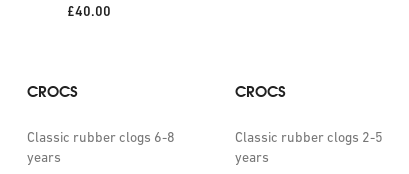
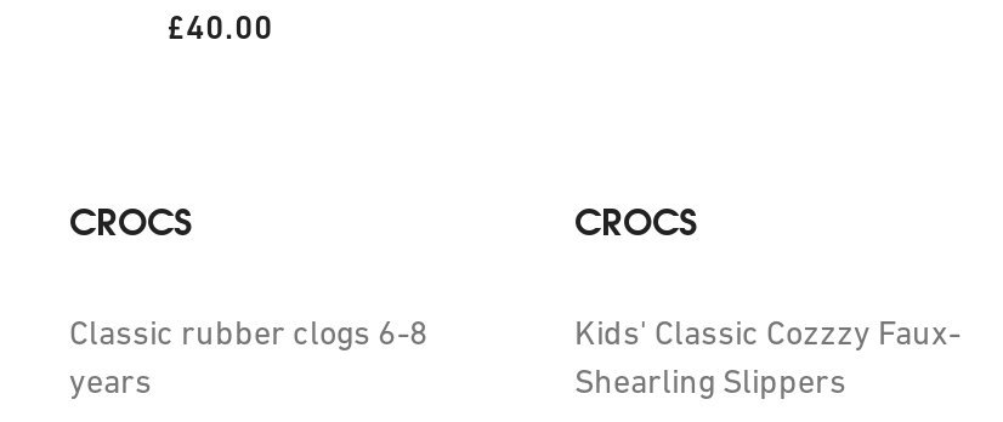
[235,129,383,165] Classic rubber clogs 2-5 | years -> [574,312,960,400] Kids' Classic Cozzzy Faux- | Shearling Slippers

